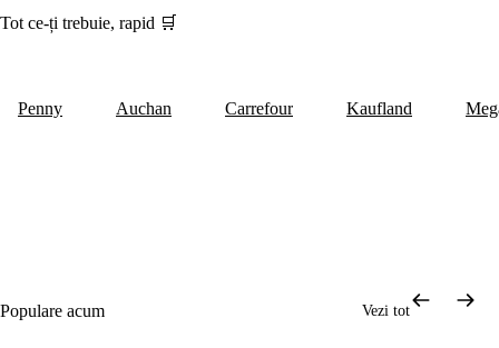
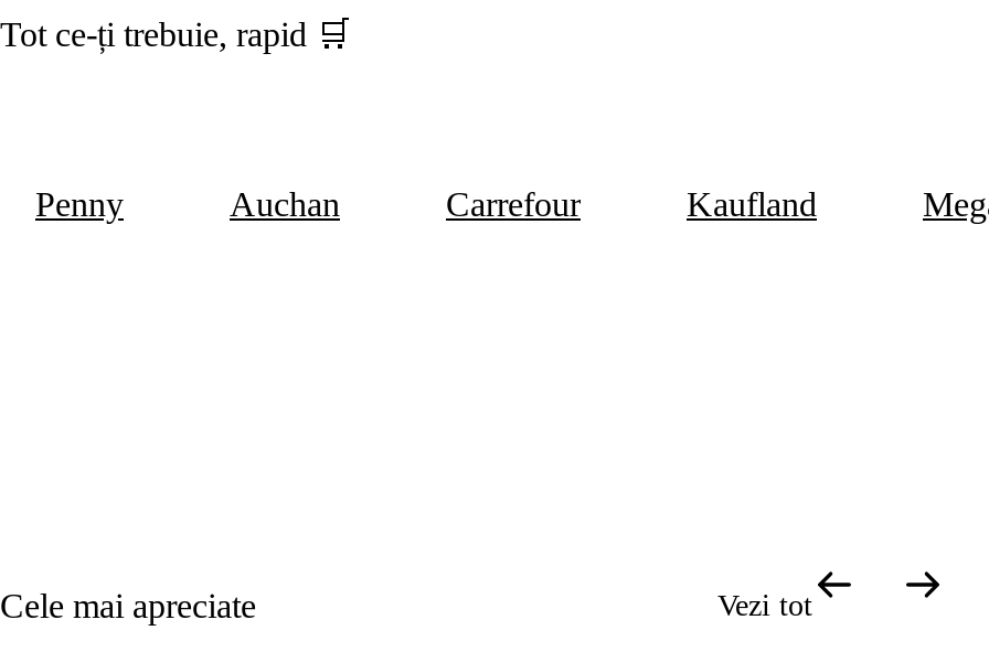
[0,301,105,320] Populare acum -> [0,587,256,624] Cele mai apreciate

